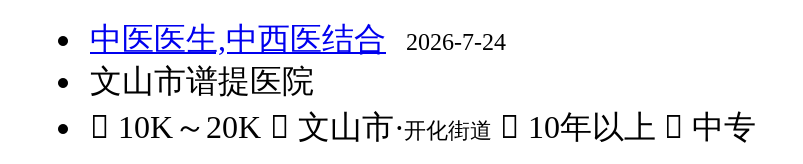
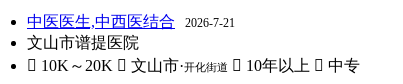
[90,22,506,56] 中医医生,中西医结合 2026-7-24 -> [27,13,235,30] 中医医生,中西医结合 2026-7-21

